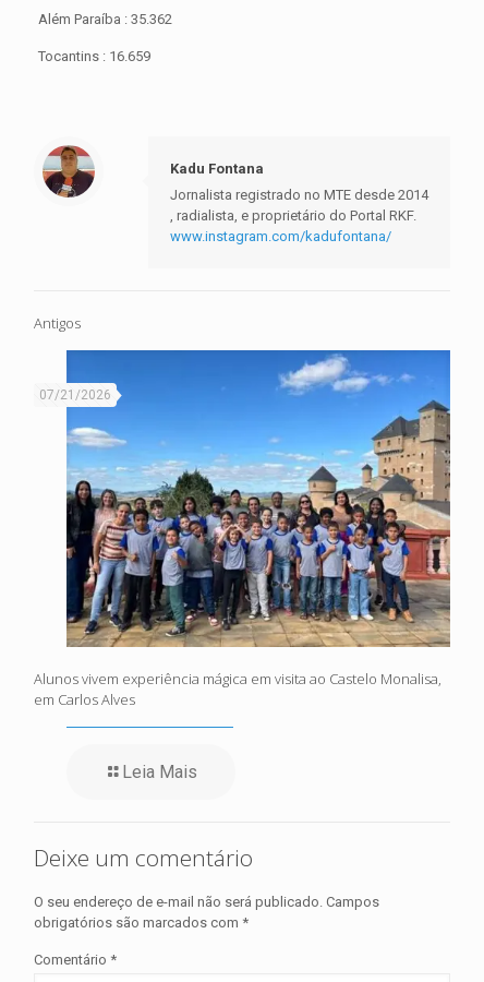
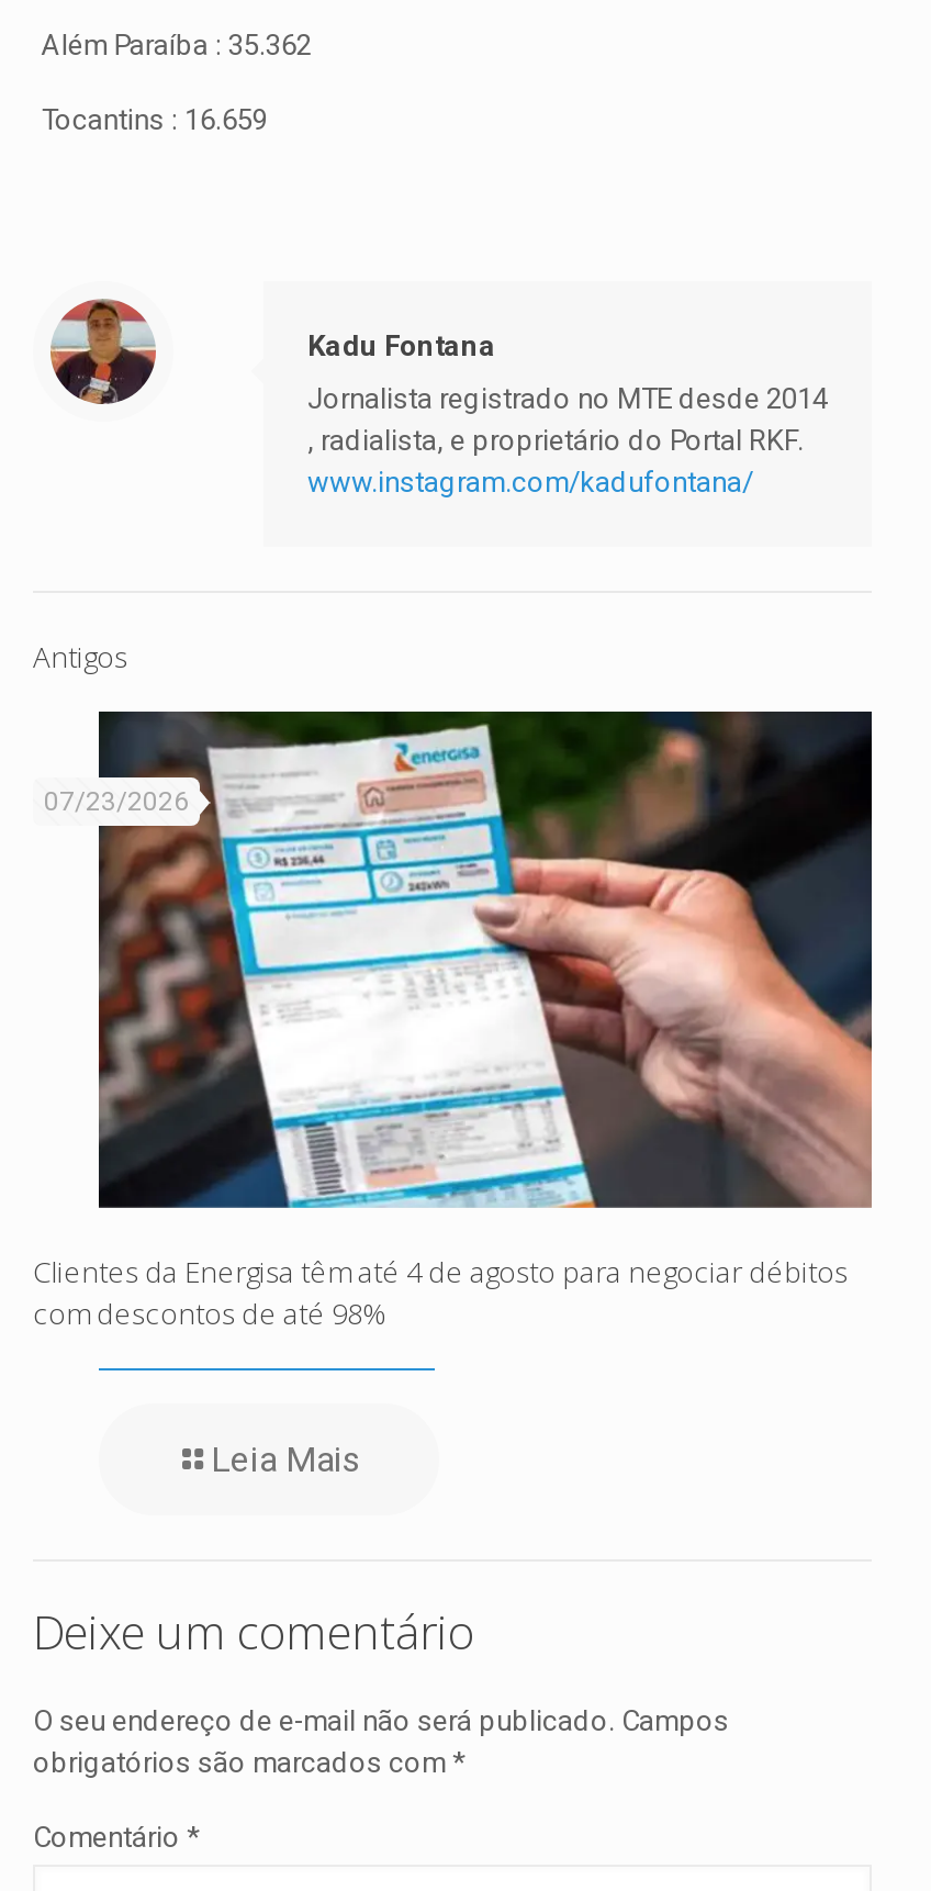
[39,349,451,611] [image] | 07/21/2026 -> [44,709,874,1210] [image] | 07/23/2026
[34,669,441,710] Alunos vivem experiência mágica em visita ao Castelo Monalisa, | em Carlos Alves -> [33,1253,848,1334] Clientes da Energisa têm até 4 de agosto para negociar débitos | com descontos de até 98%

